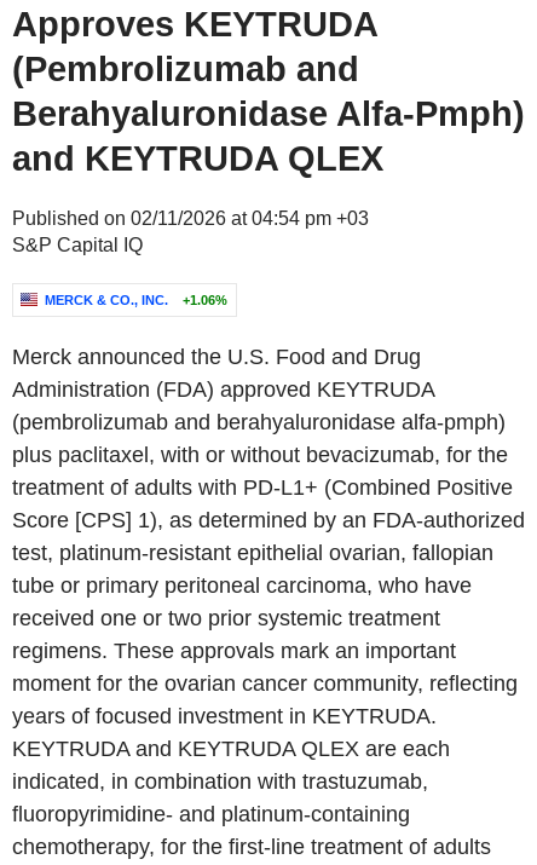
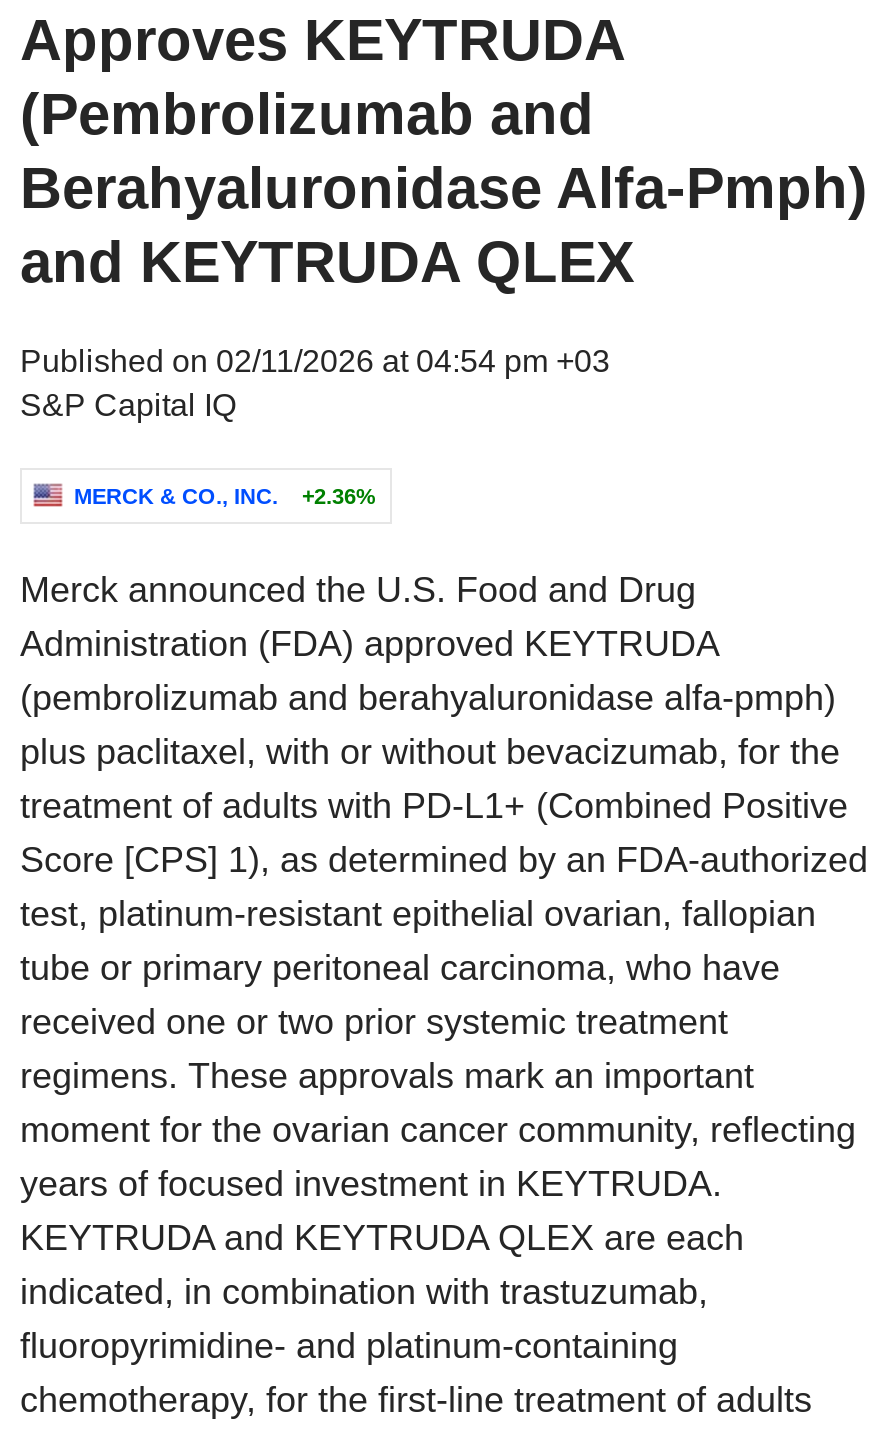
[45,293,227,307] MERCK & CO., INC. +1.06% -> [74,484,376,508] MERCK & CO., INC. +2.36%

